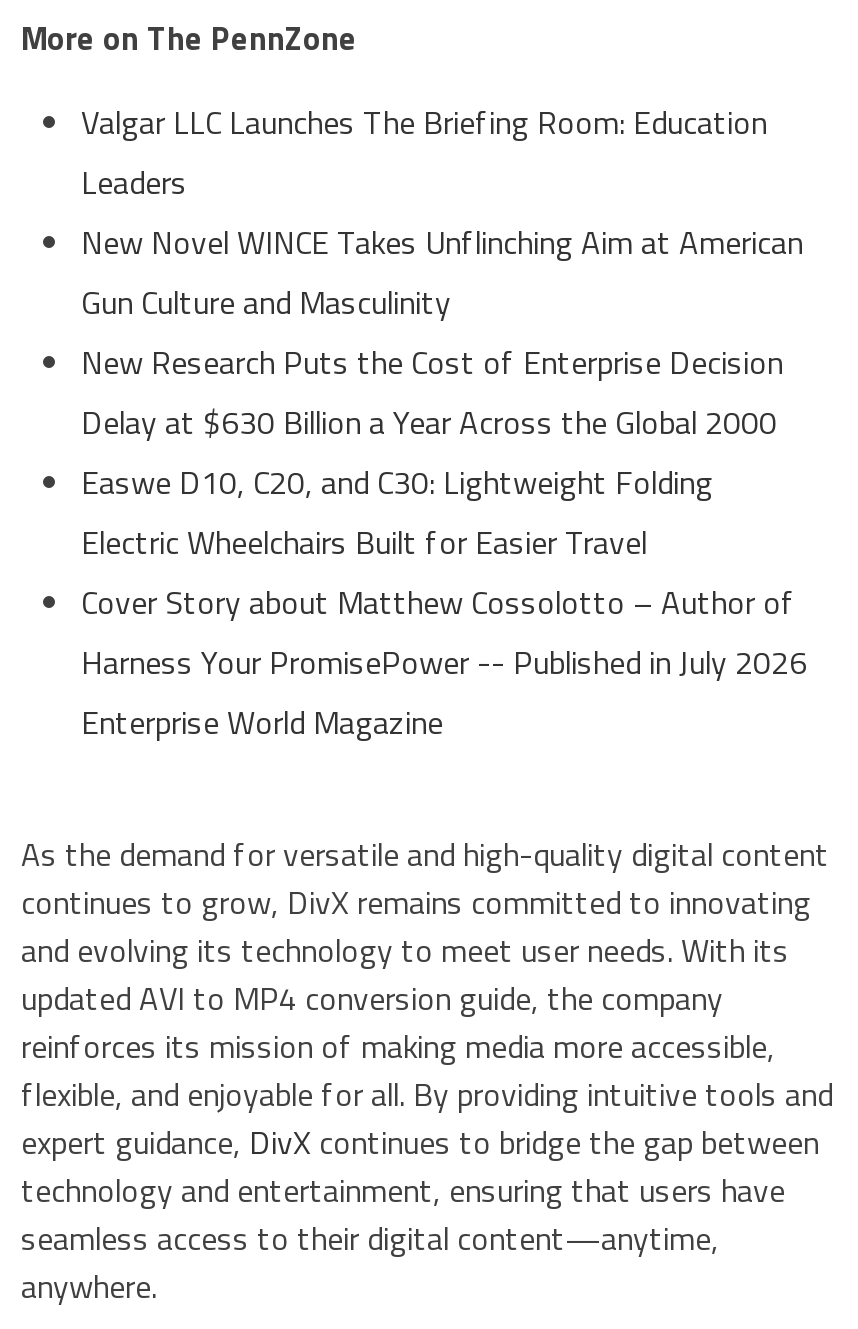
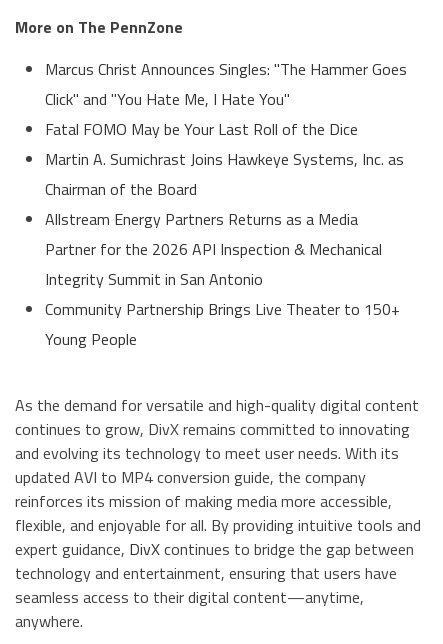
[81,98,807,746] Valgar LLC Launches The Briefing Room: Education | Leaders | New Novel WINCE Takes Unflinching Aim at American | Gun Culture and Masculinity | New Research Puts the Cost of Enterprise Decision | Delay at $630 Billion a Year Across the Global 2000 | Easwe D10, C20, and C30: Lightweight Folding | Electric Wheelchairs Built for Easier Travel | Cover Story about Matthew Cossolotto – Author of | Harness Your PromisePower -- Published in July 2026 | Enterprise World Magazine -> [45,57,407,351] Marcus Christ Announces Singles: "The Hammer Goes | Click" and "You Hate Me, I Hate You" | Fatal FOMO May be Your Last Roll of the Dice | Martin A. Sumichrast Joins Hawkeye Systems, Inc. as | Chairman of the Board | Allstream Energy Partners Returns as a Media | Partner for the 2026 API Inspection & Mechanical | Integrity Summit in San Antonio | Community Partnership Brings Live Theater to 150+ | Young People

